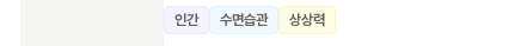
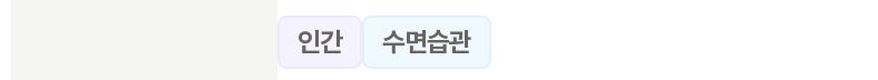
[289,12,325,28] 상상력 -> none

